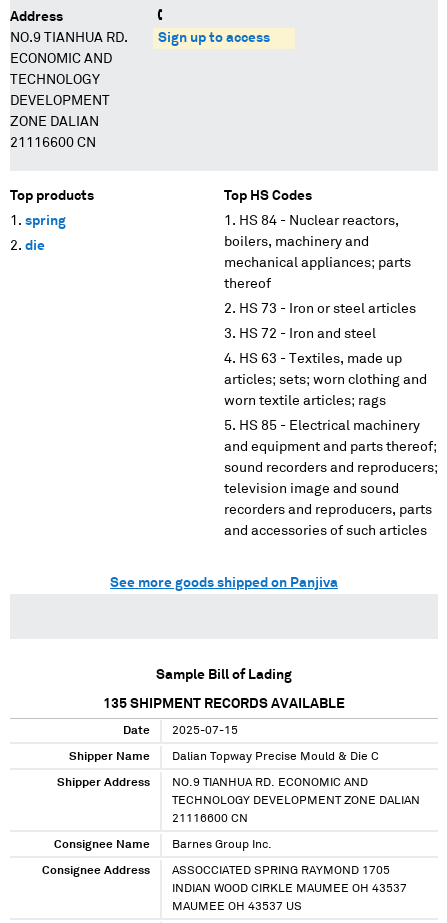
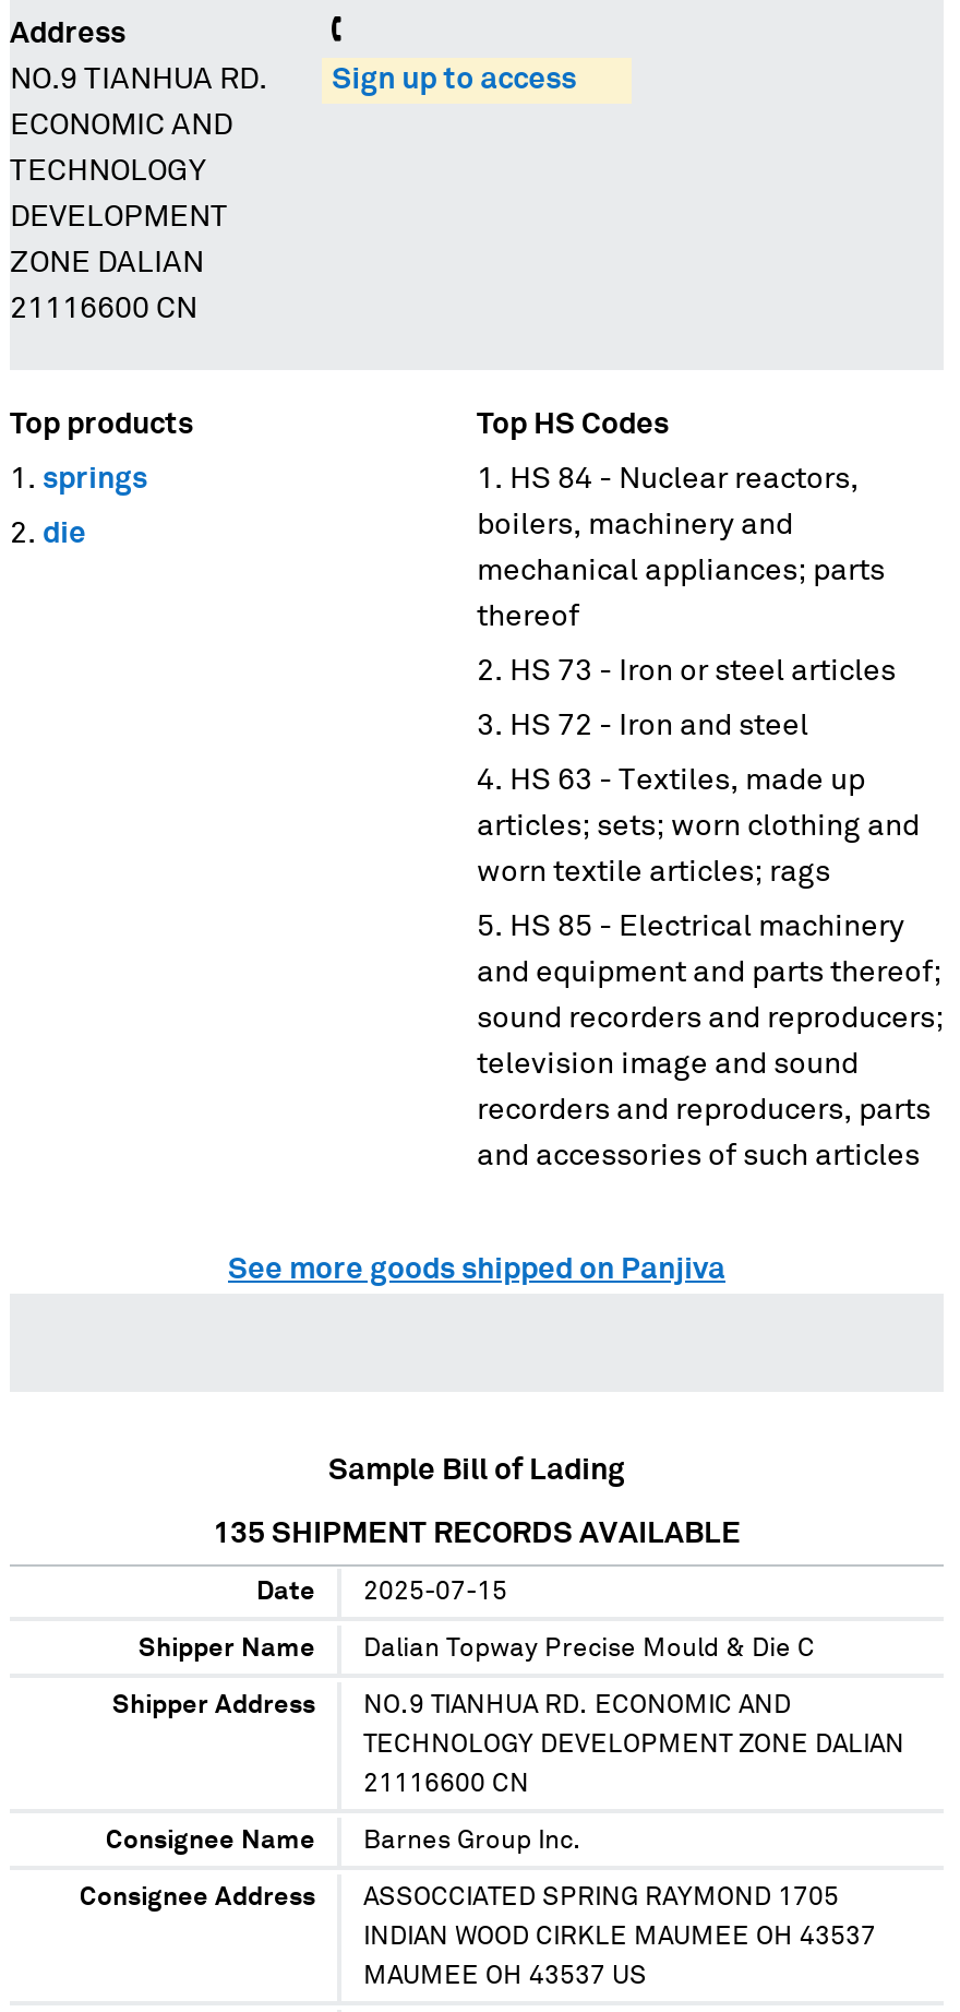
[25,214,66,228] spring -> [43,464,147,495] springs

